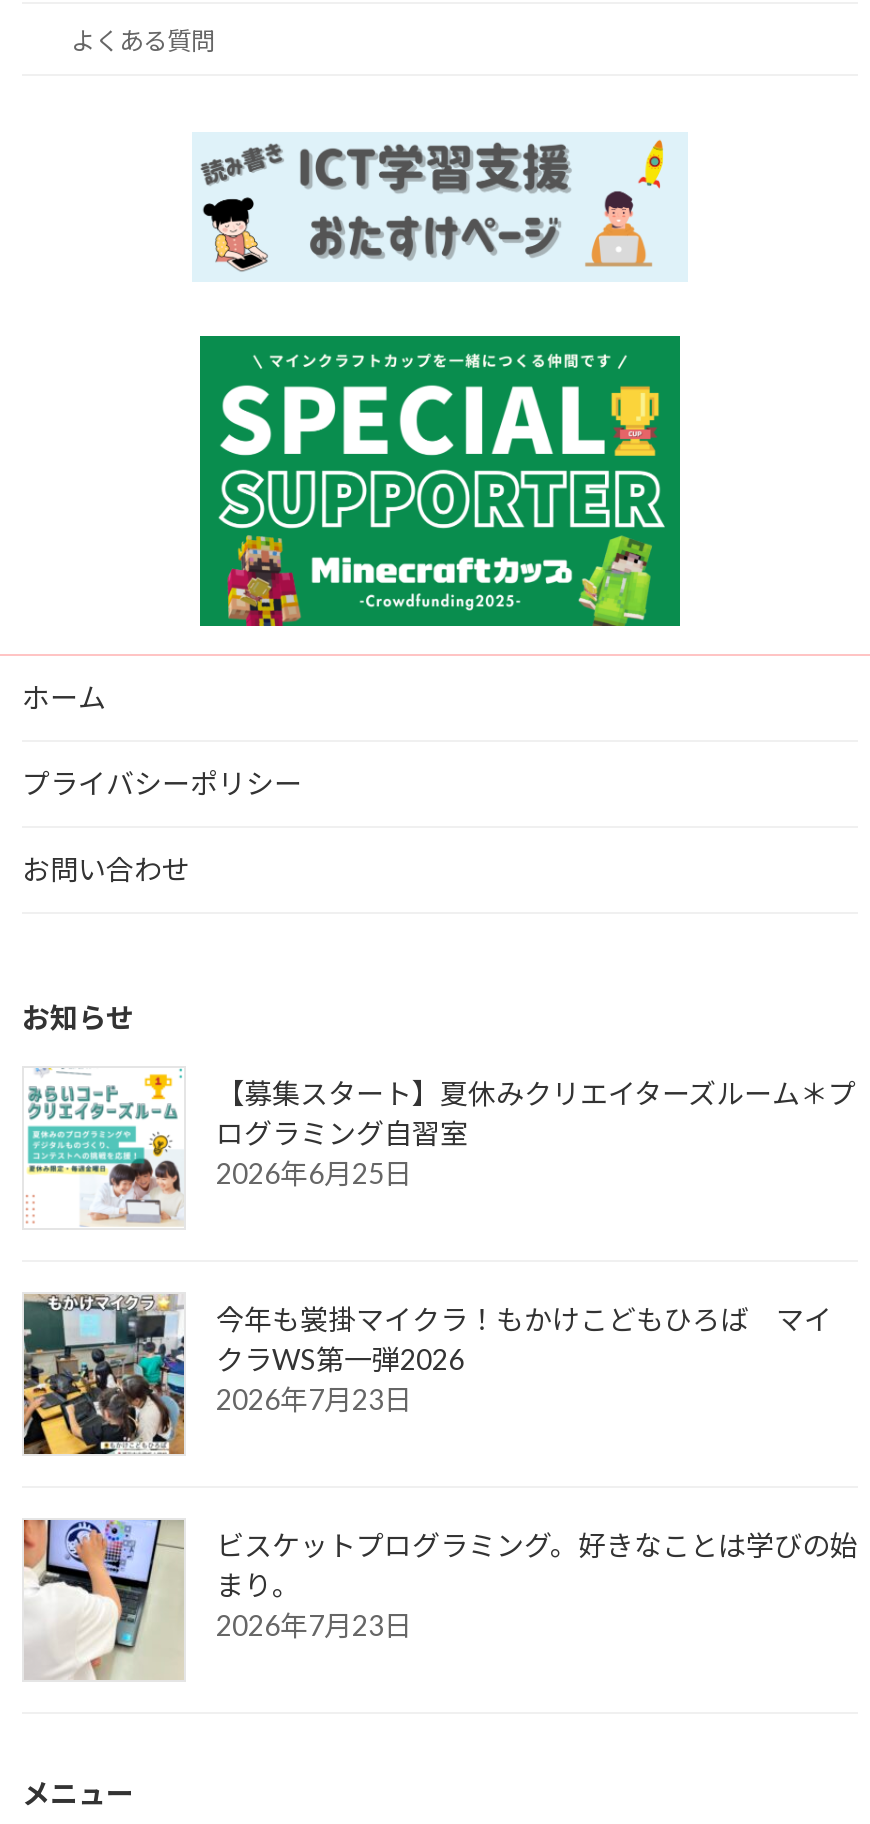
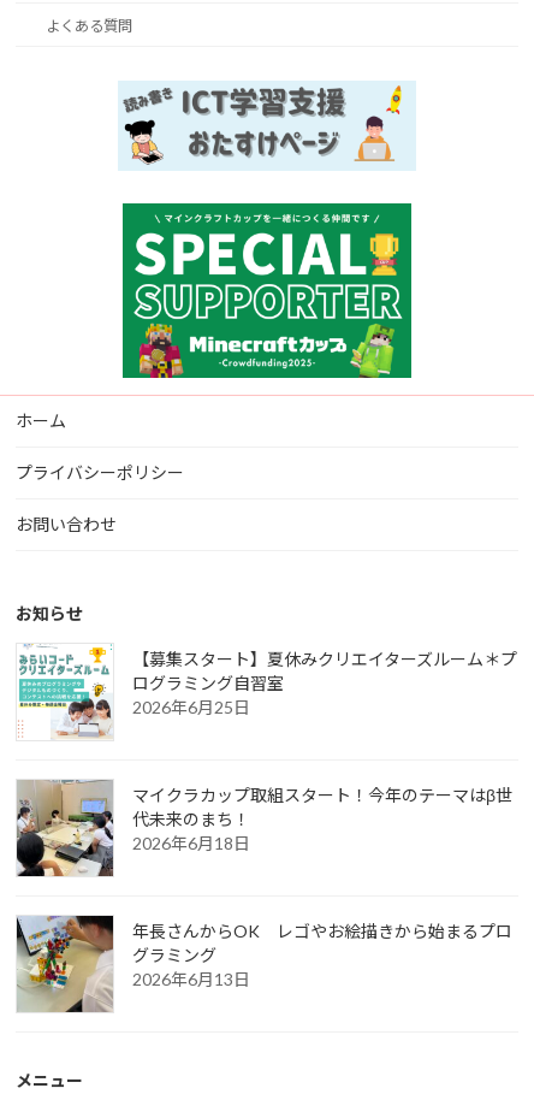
[22,1296,832,1456] [image] | 今年も裳掛マイクラ！もかけこどもひろば マイ | クラWS第一弾2026 | 2026年7月23日 -> [16,780,512,877] [image] | マイクラカップ取組スタート！今年のテーマはβ世 | 代未来のまち！ | 2026年6月18日
[22,1518,858,1680] [image] | ビスケットプログラミング。好きなことは学びの始 | まり。 | 2026年7月23日 -> [16,915,512,1013] [image] | 年長さんからOK レゴやお絵描きから始まるプロ | グラミング | 2026年6月13日

